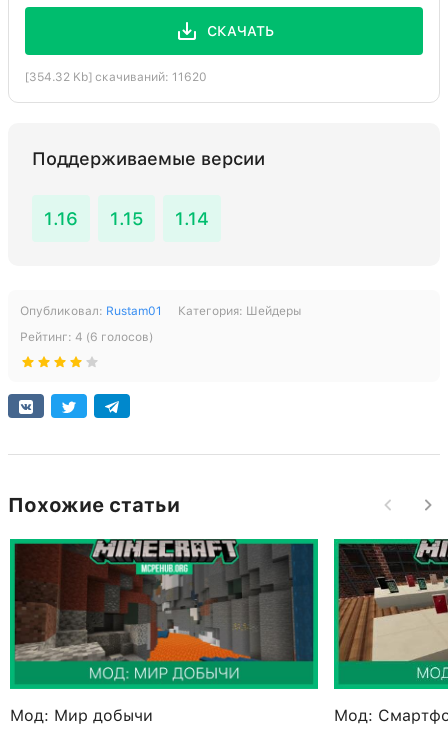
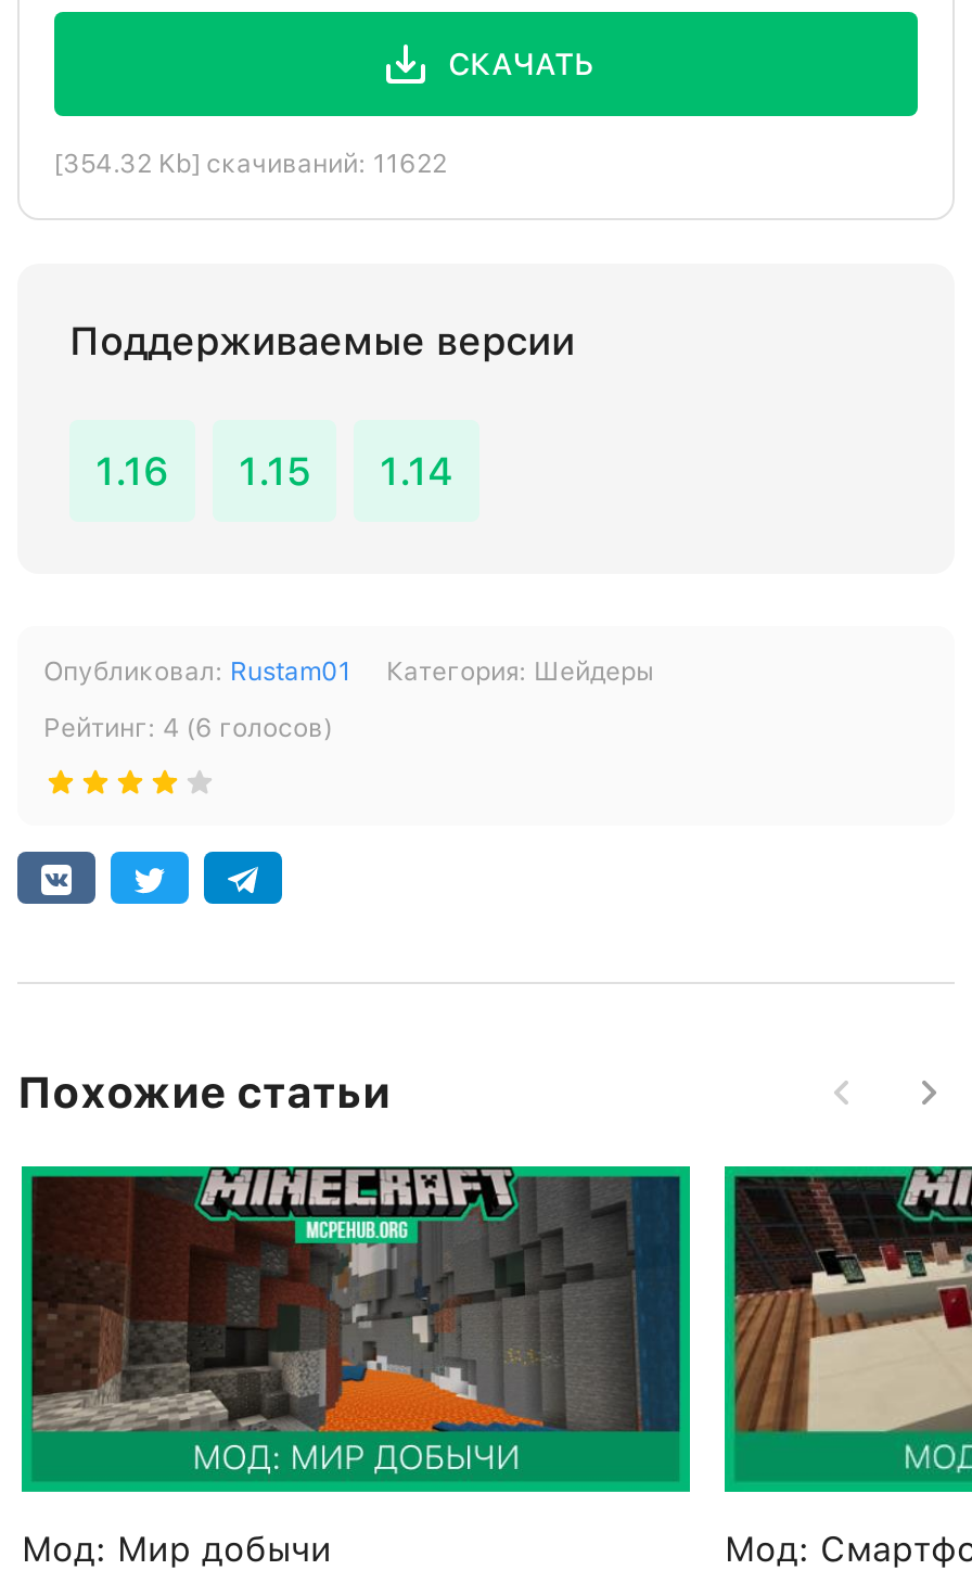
[25,70,207,84] [354.32 Kb] скачиваний: 11620 -> [54,148,447,179] [354.32 Kb] скачиваний: 11622

